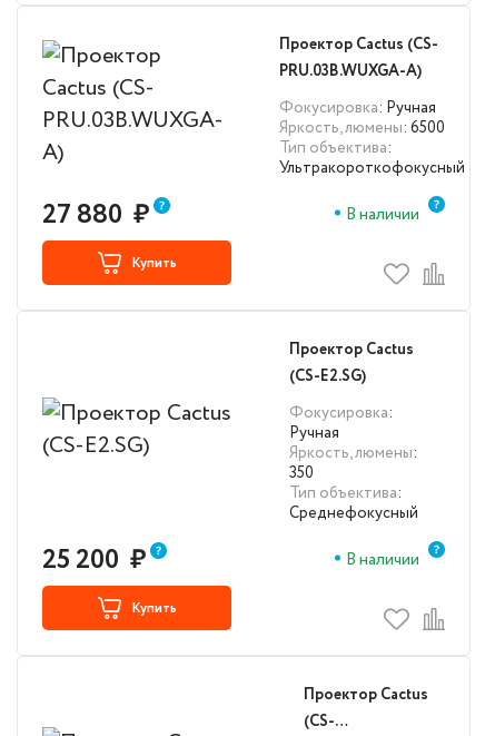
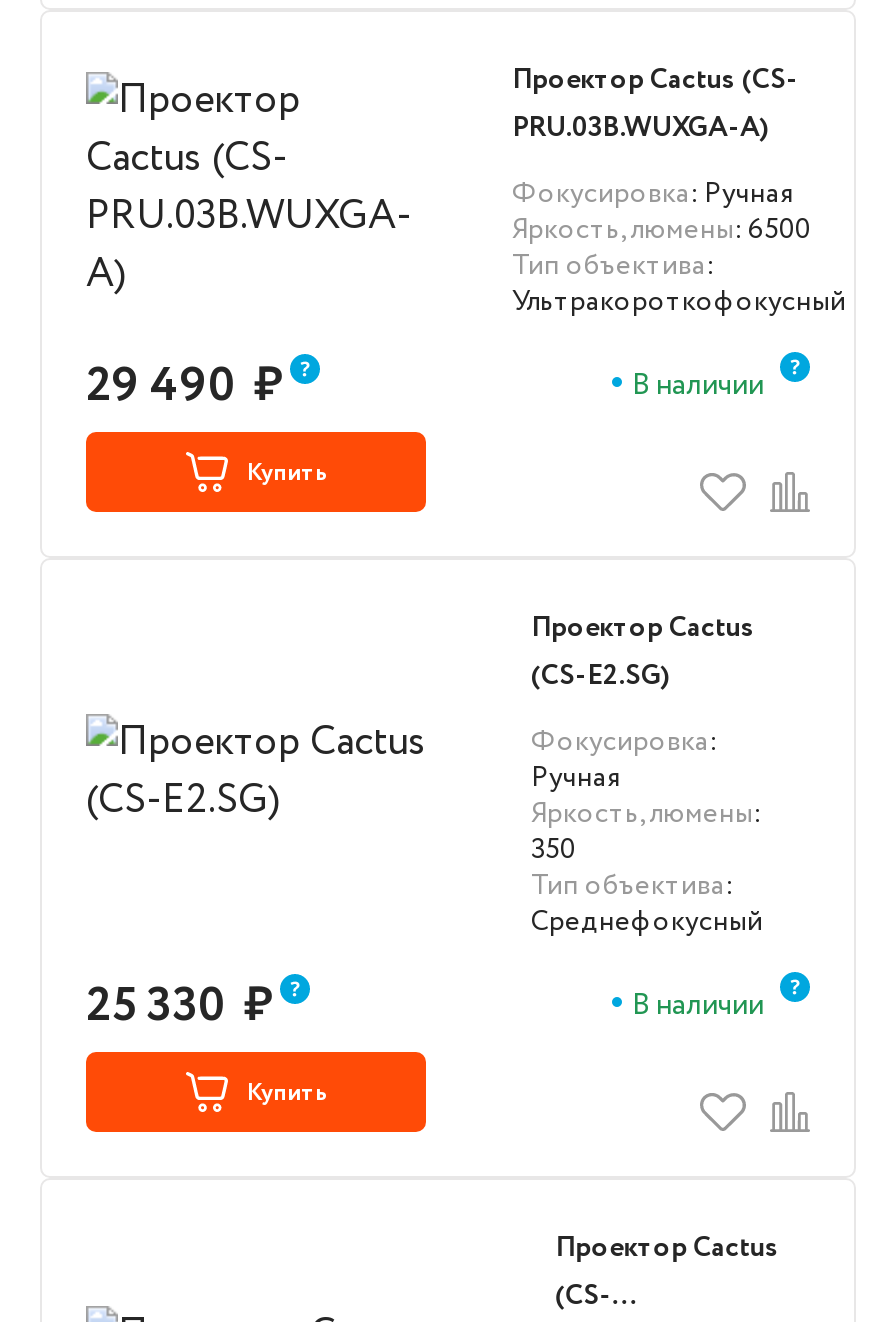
[42,196,149,235] 27 880 ₽ -> [86,352,282,422] 29 490 ₽
[42,541,146,580] 25 200 ₽ -> [86,972,272,1042] 25 330 ₽

